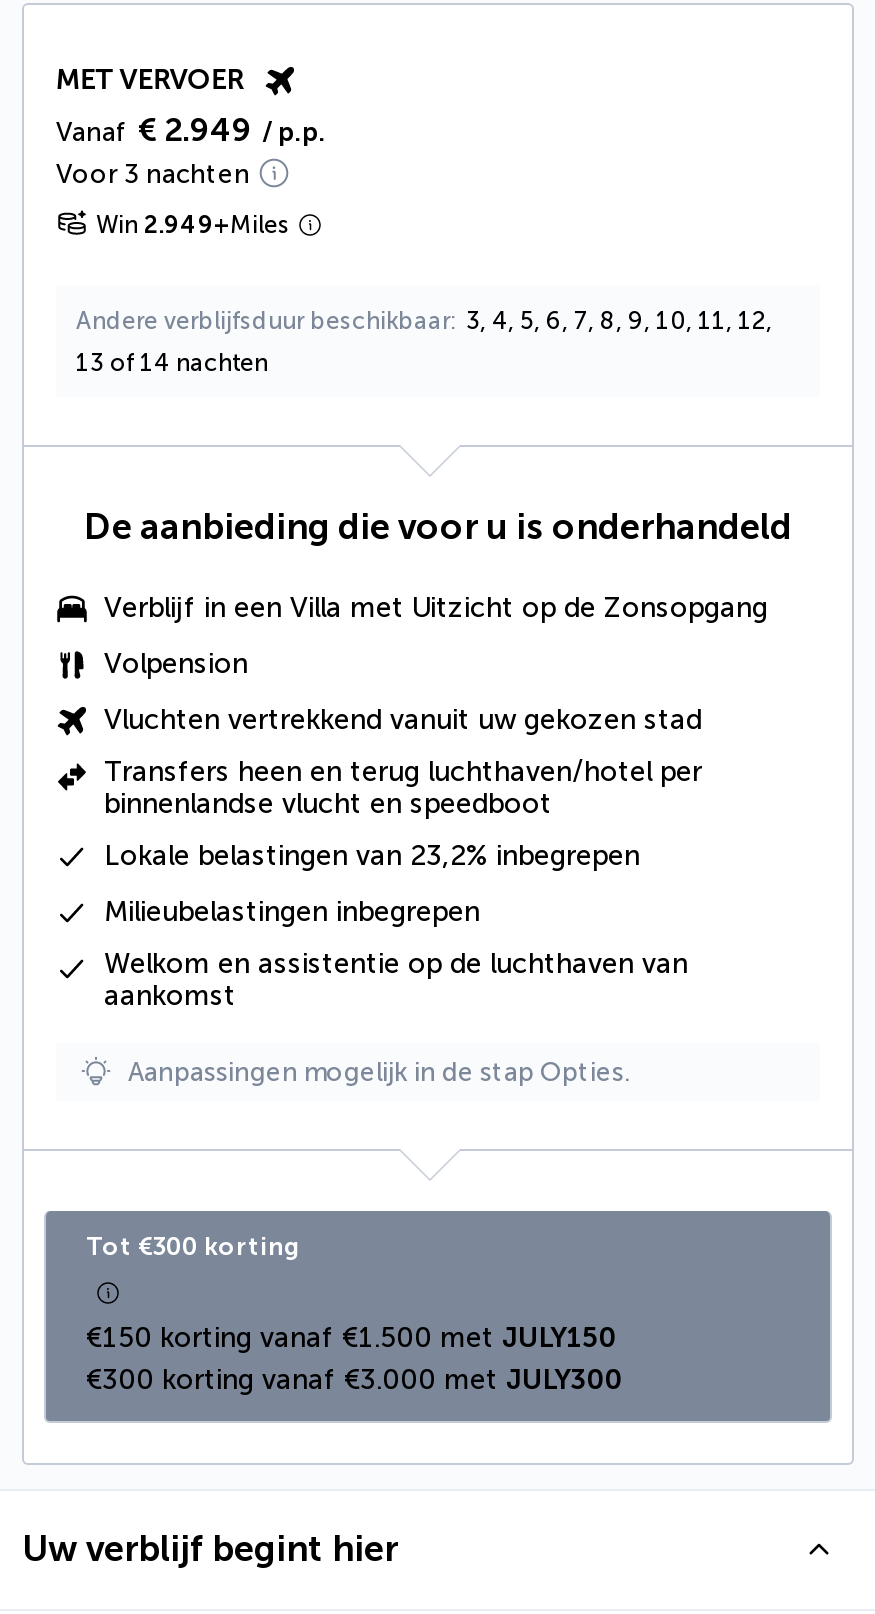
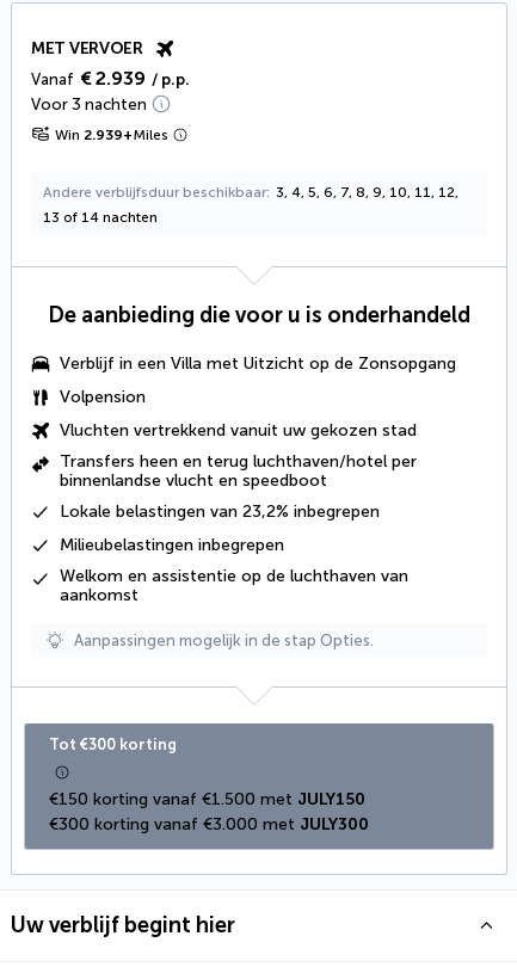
[56,111,326,149] Vanaf € 2.949 / p.p. -> [31,67,190,89] Vanaf € 2.939 / p.p.
[96,211,290,239] Win 2.949+Miles -> [55,126,168,143] Win 2.939+Miles

